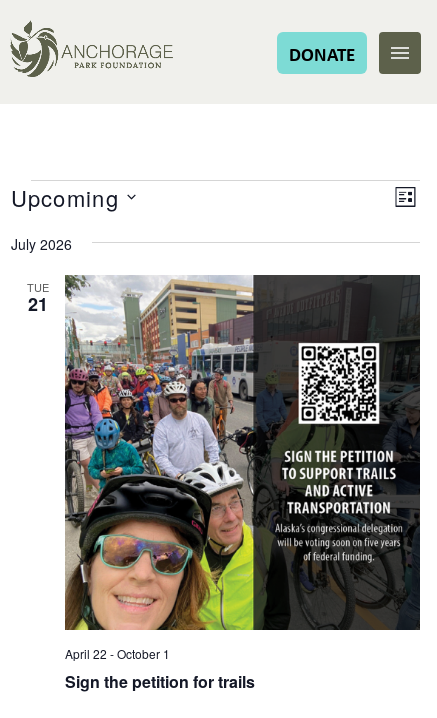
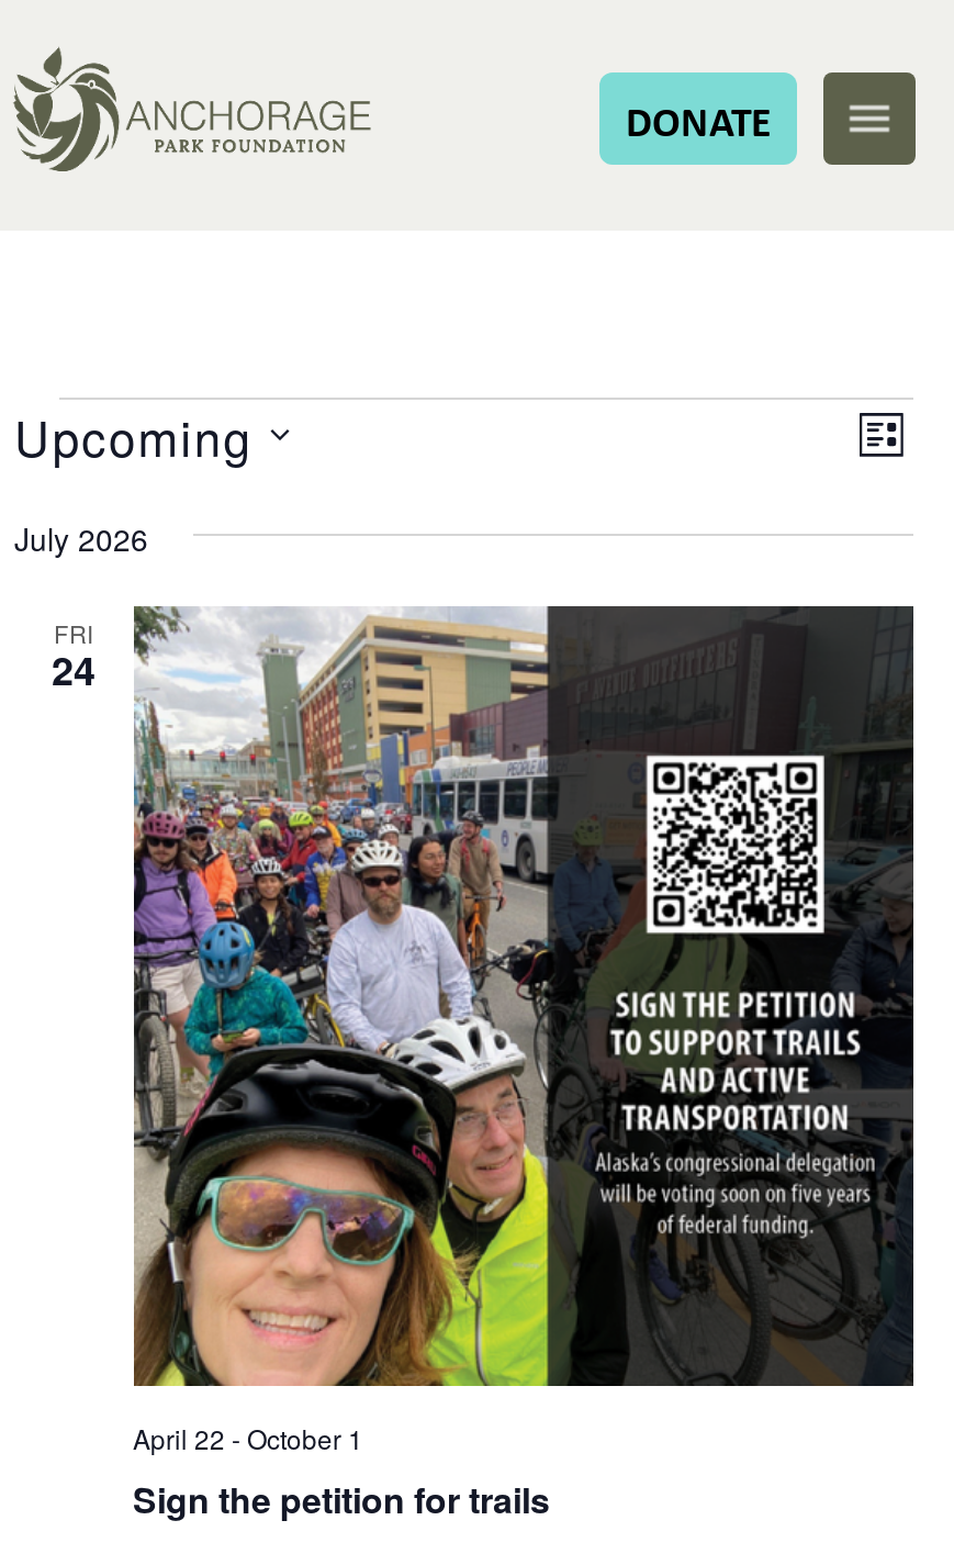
[26,279,48,317] TUE | 21 -> [52,615,96,698] FRI | 24

